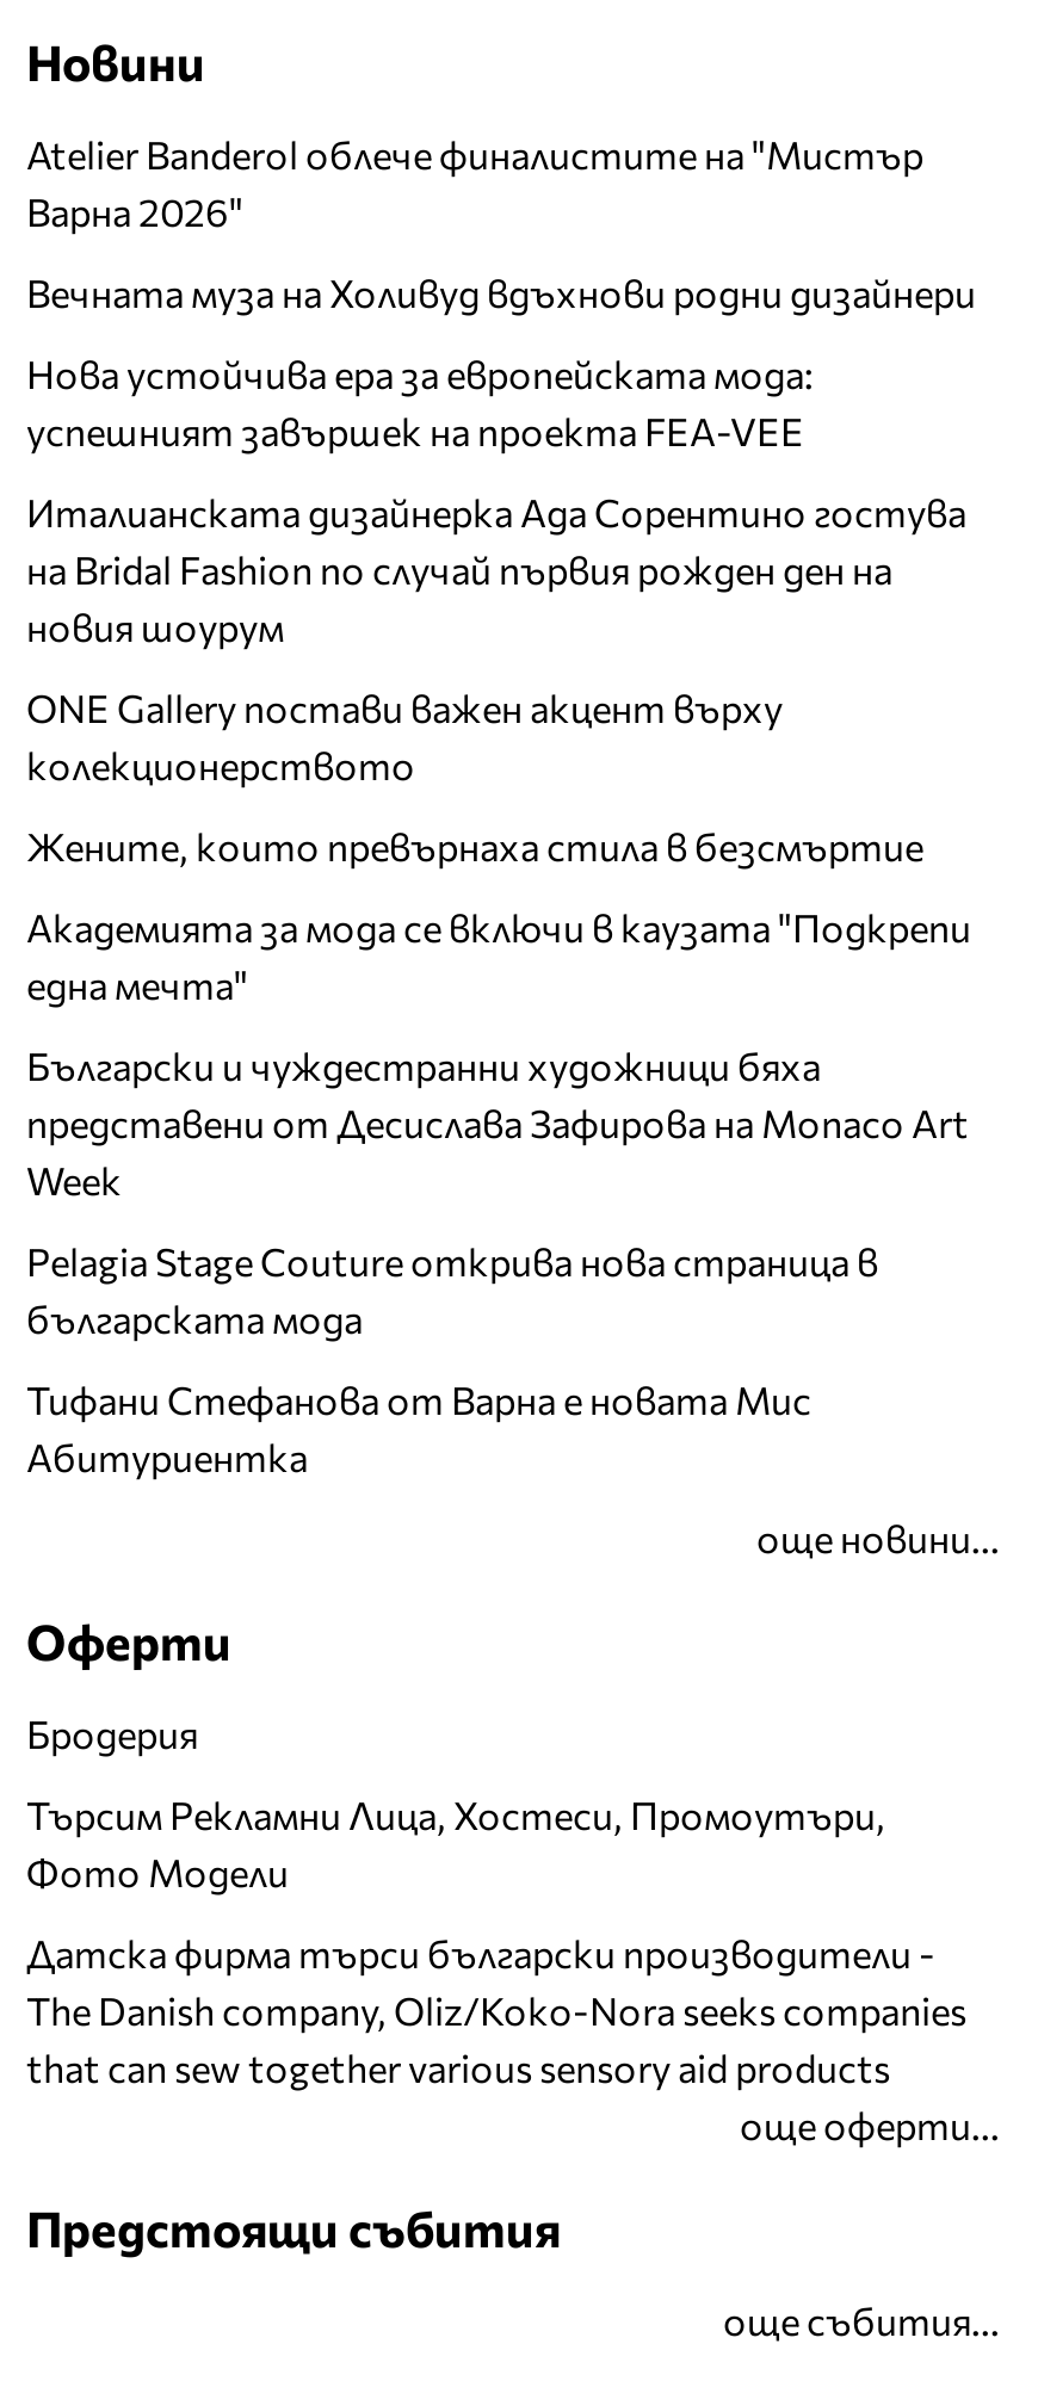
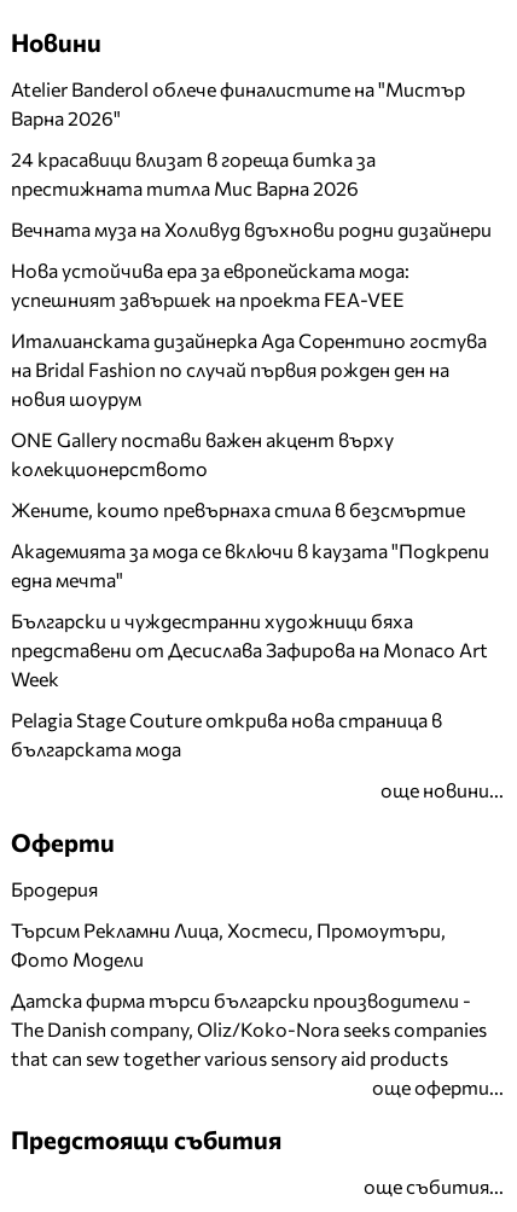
none -> [11,147,376,199] 24 красавици влизат в гореща битка за | престижната титла Мис Варна 2026
moved [26,269,976,1340] -> [11,217,492,760]: Вечната муза на Холивуд вдъхнови родни дизайнери | Нова устойчива ера за европейската мода: | успешният завършек на проекта FEA-VEE | ... | Pelagia Stage Couture открива нова страница в | българската мода
[26,1376,811,1478] Тифани Стефанова от Варна е новата Мис | Абитуриентка -> none

